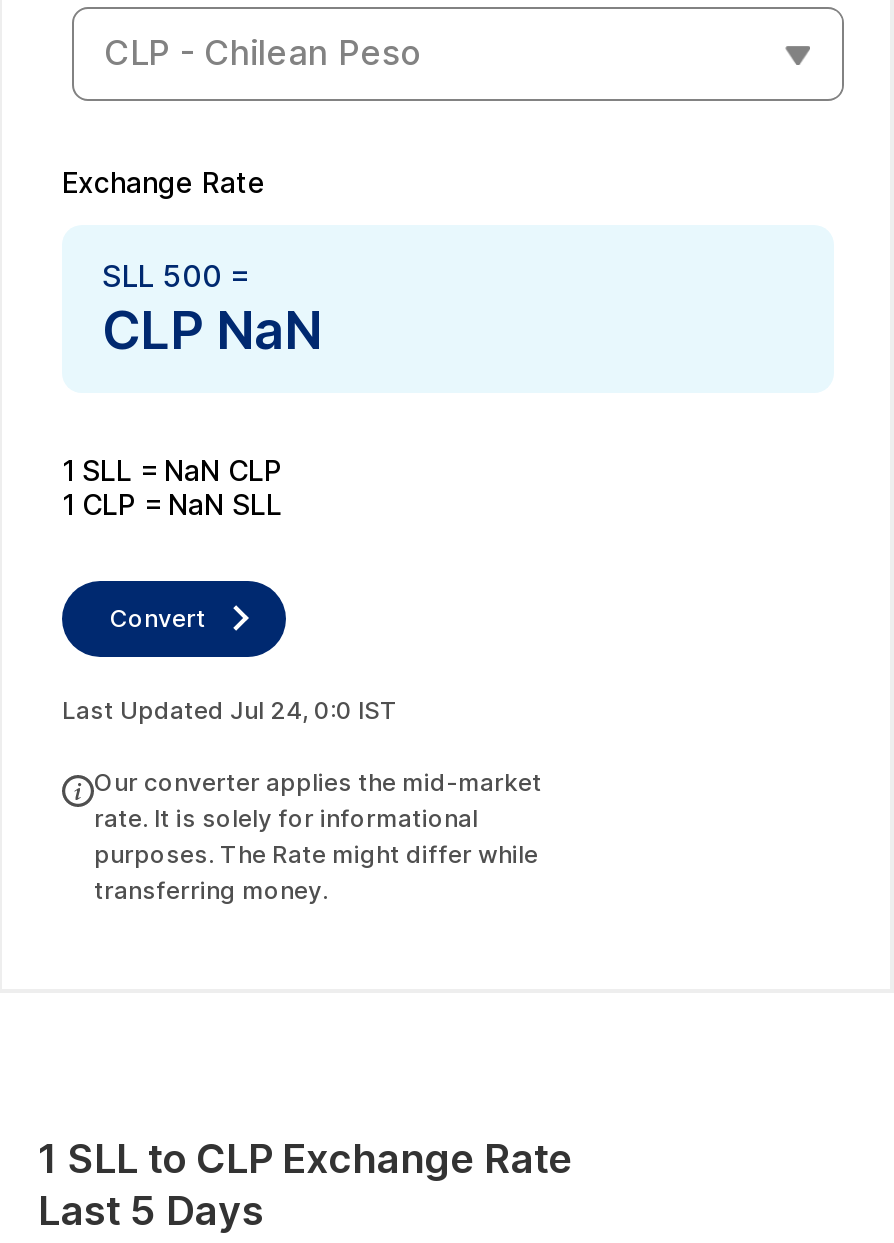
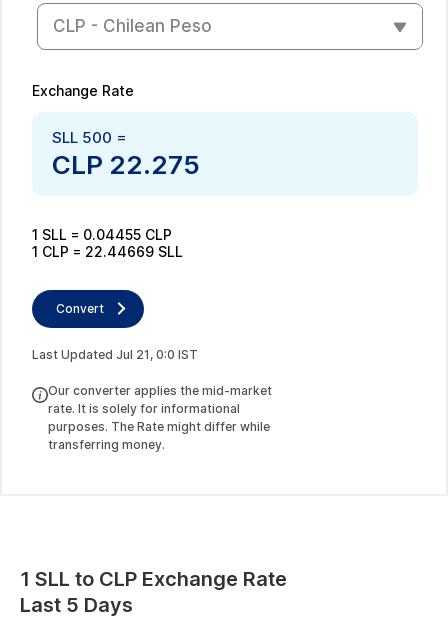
[102,298,322,360] CLP NaN -> [52,148,200,179] CLP 22.275
[62,452,282,486] 1 SLL = NaN CLP -> [32,225,172,242] 1 SLL = 0.04455 CLP
[62,486,282,520] 1 CLP = NaN SLL -> [32,242,183,259] 1 CLP = 22.44669 SLL
[62,694,398,724] Last Updated Jul 24, 0:0 IST -> [32,346,198,361] Last Updated Jul 21, 0:0 IST

